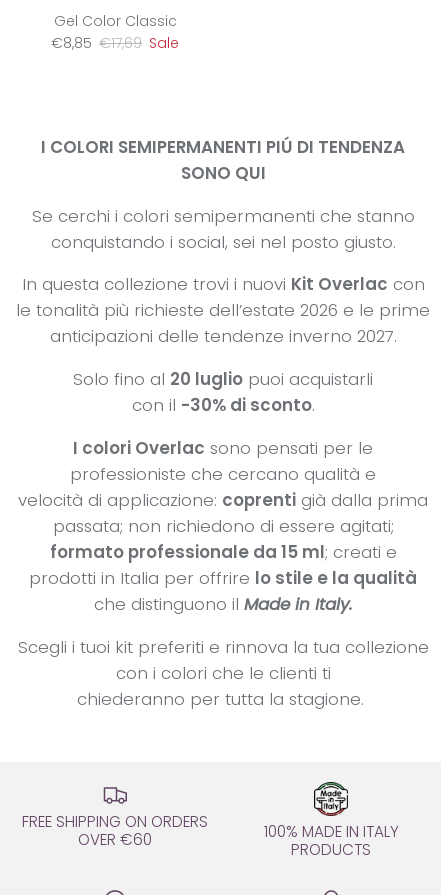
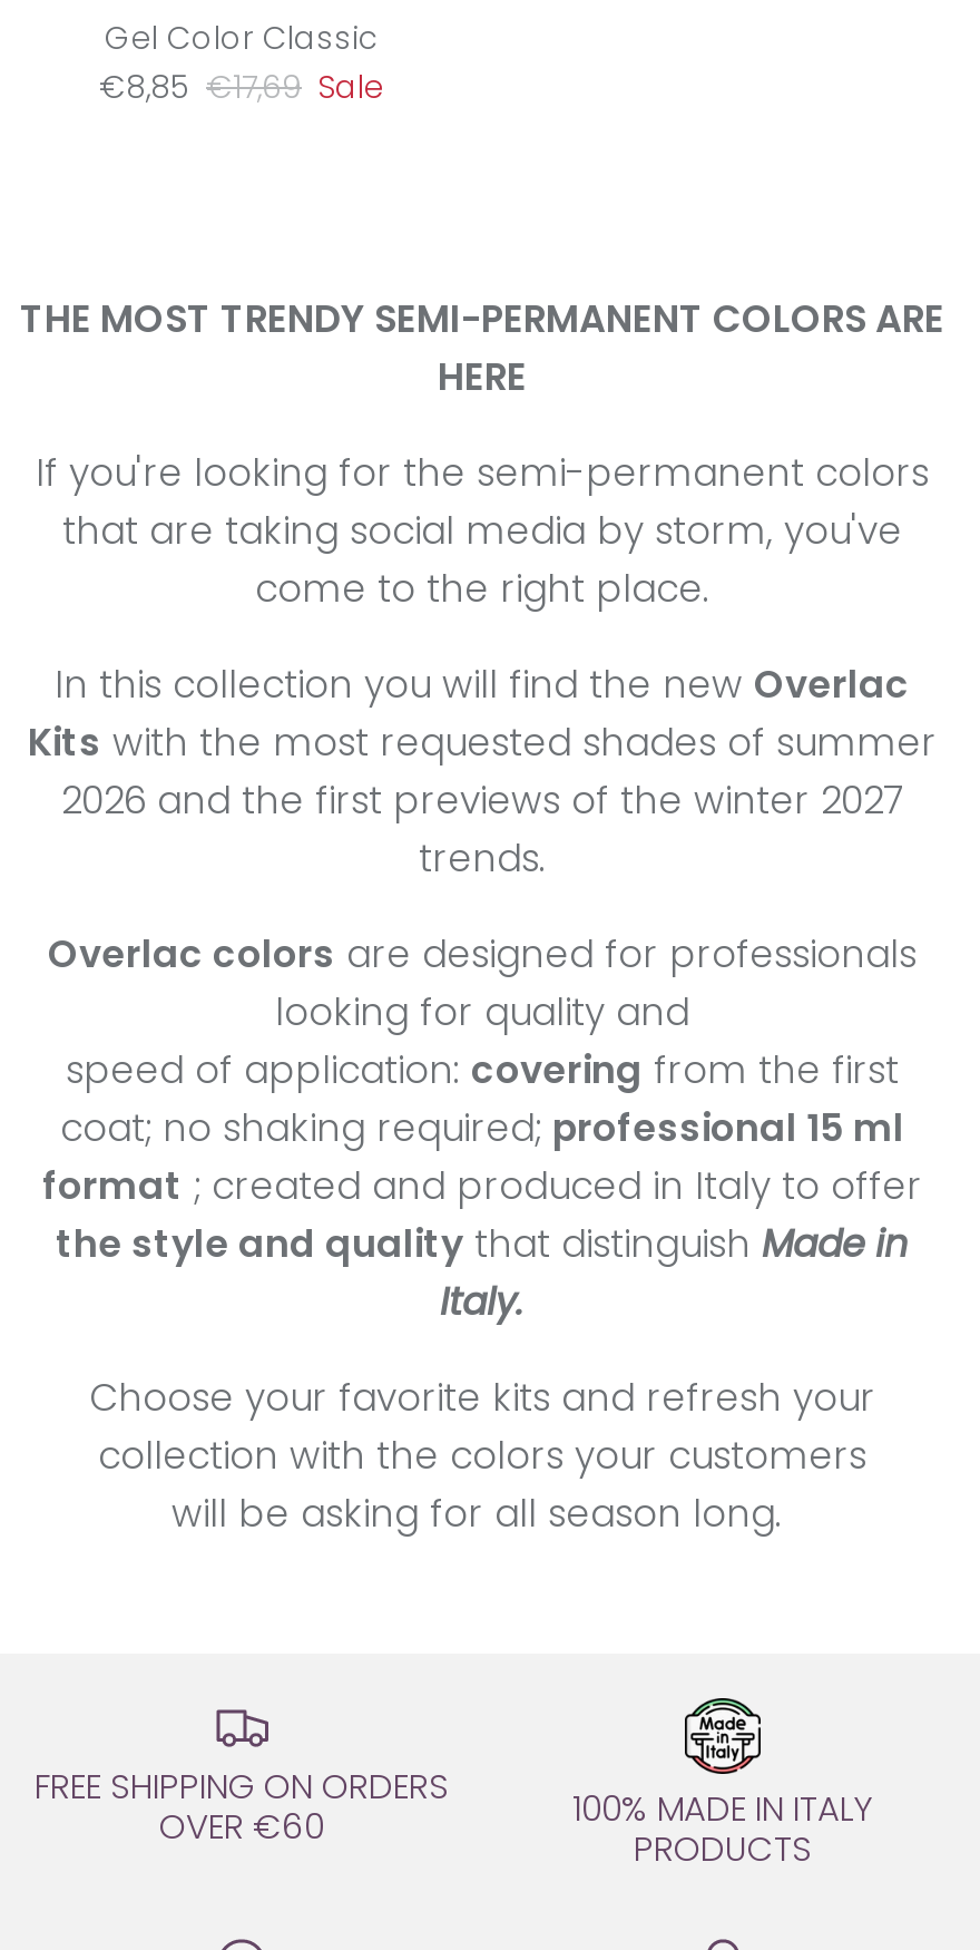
[16,135,430,711] I COLORI SEMIPERMANENTI PIÚ DI TENDENZA | SONO QUI | Se cerchi i colori semipermanenti che stanno | conquistando i social, sei nel posto giusto. | In questa collezione trovi i nuovi Kit Overlac con | le tonalità più richieste dell’estate 2026 e le prime | anticipazioni delle tendenze inverno 2027. | Solo fino al 20 luglio puoi acquistarli | con il -30% di sconto. | I colori Overlac sono pensati per le | professioniste che cercano qualità e | velocità di applicazione: coprenti già dalla prima | passata; non richiedono di essere agitati; | formato professionale da 15 ml; creati e | prodotti in Italia per offrire lo stile e la qualità | che distinguono il Made in Italy. | Scegli i tuoi kit preferiti e rinnova la tua collezione | con i colori che le clienti ti | chiederanno per tutta la stagione. -> [20,293,944,1539] THE MOST TRENDY SEMI-PERMANENT COLORS ARE | HERE | If you're looking for the semi-permanent colors | that are taking social media by storm, you've | come to the right place. | In this collection you will find the new Overlac | Kits with the most requested shades of summer | 2026 and the first previews of the winter 2027 | trends. | Overlac colors are designed for professionals | looking for quality and | speed of application: covering from the first | coat; no shaking required; professional 15 ml | format; created and produced in Italy to offer | the style and quality that distinguish Made in | Italy. | Choose your favorite kits and refresh your | collection with the colors your customers | will be asking for all season long.

